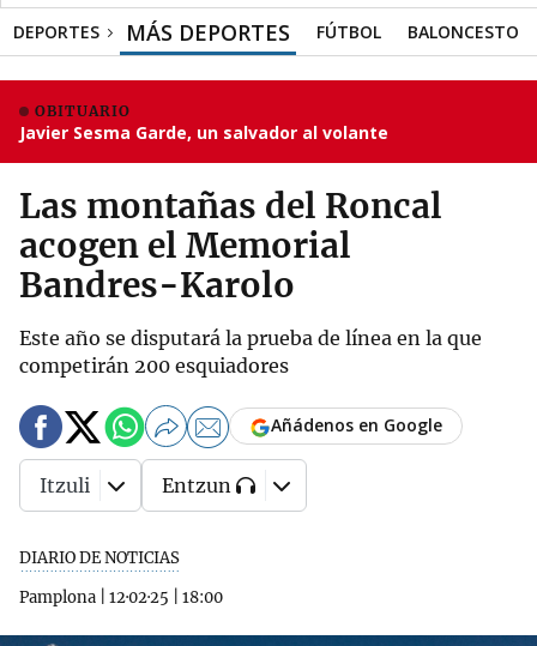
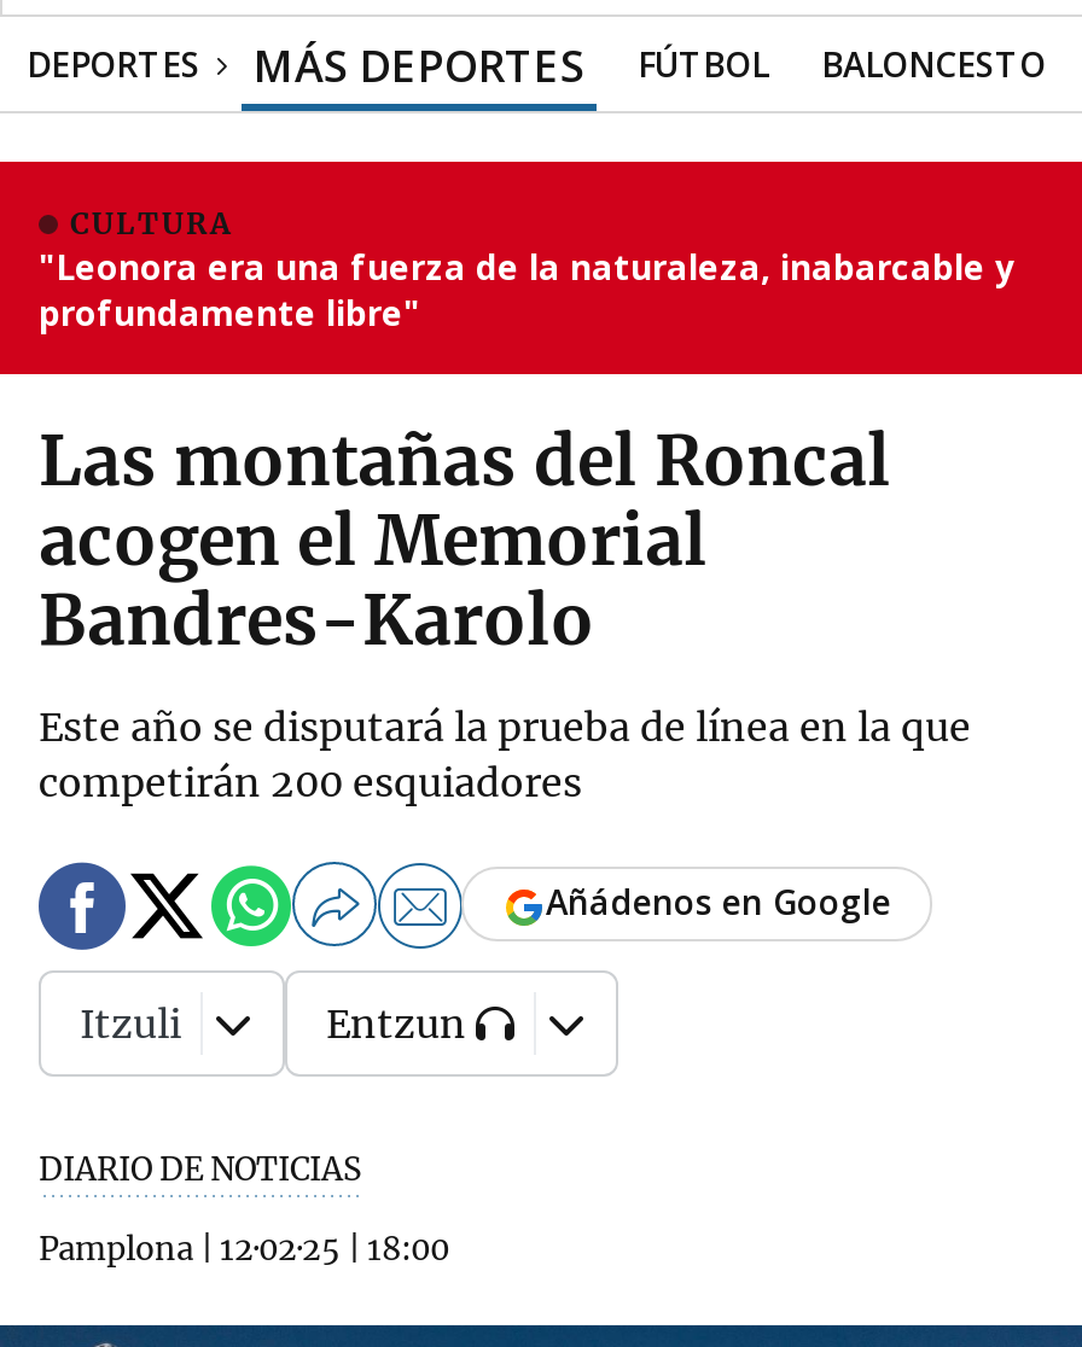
[19,102,388,144] OBITUARIO | Javier Sesma Garde, un salvador al volante -> [39,205,1014,336] CULTURA | "Leonora era una fuerza de la naturaleza, inabarcable y | profundamente libre"

